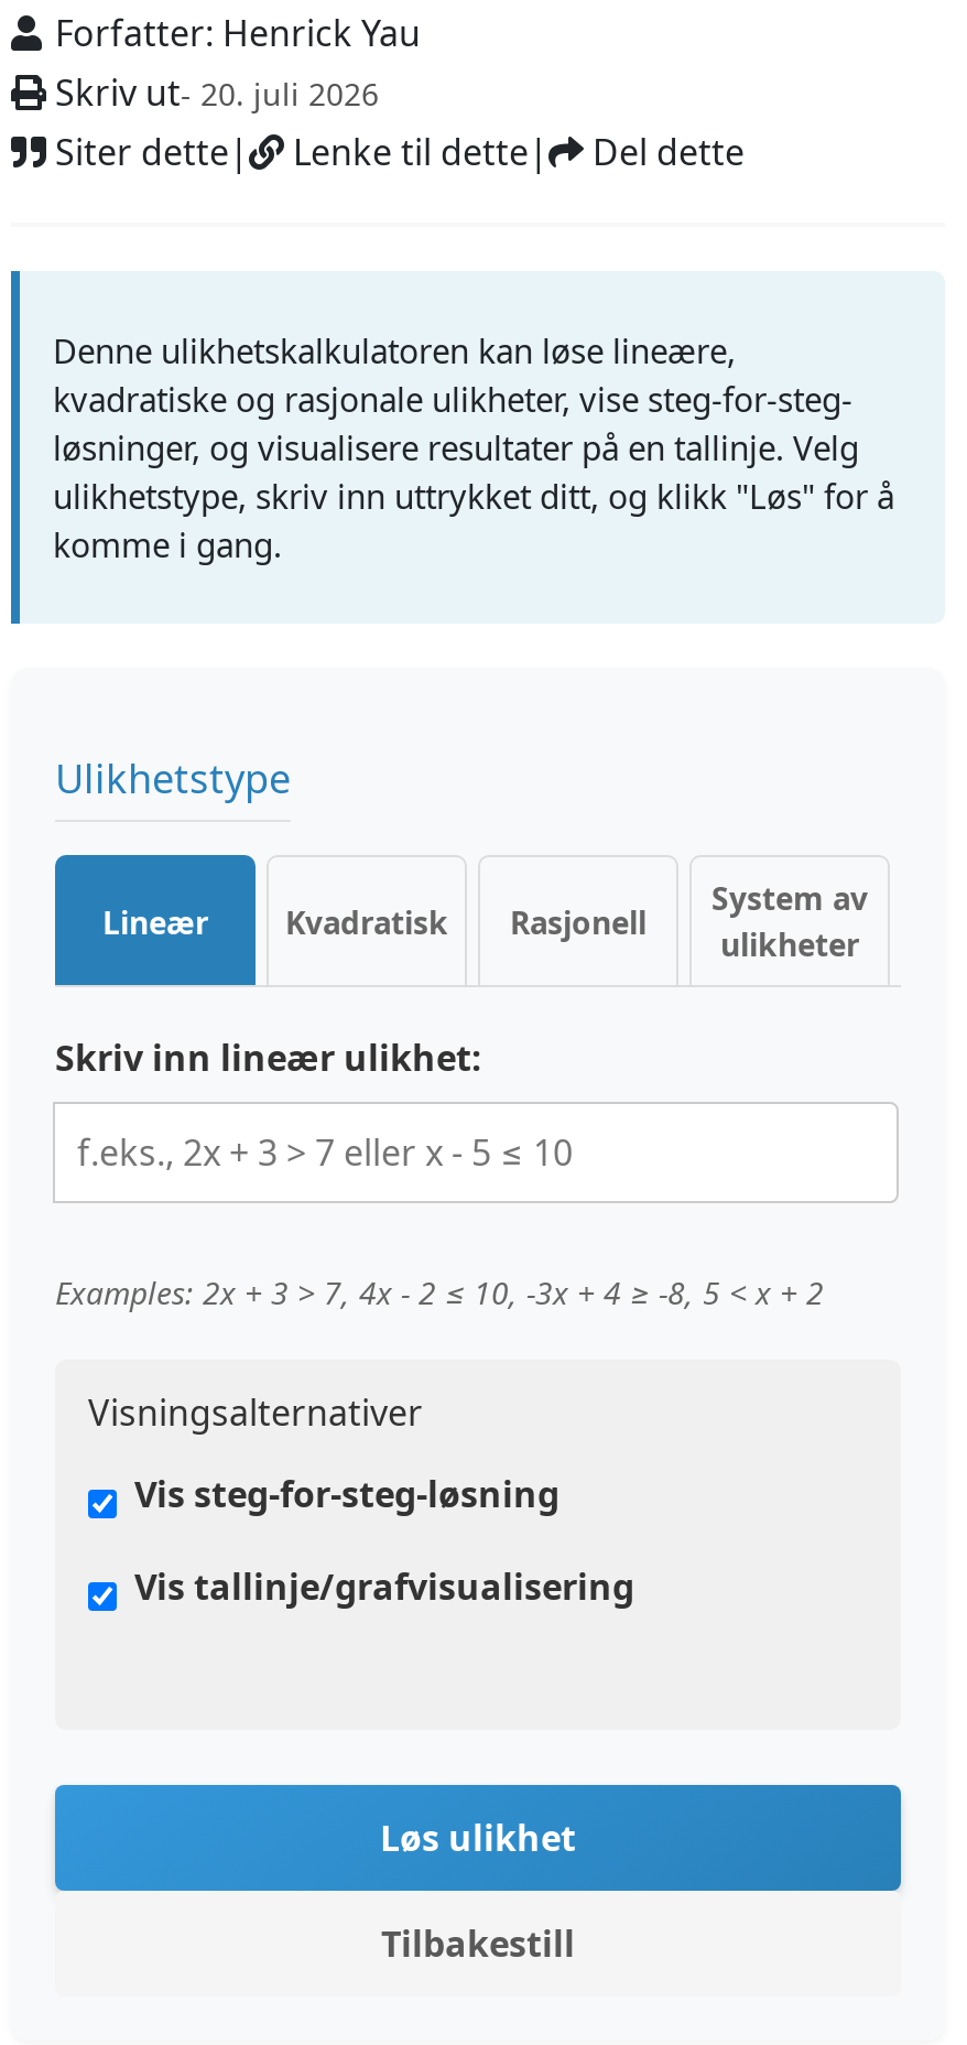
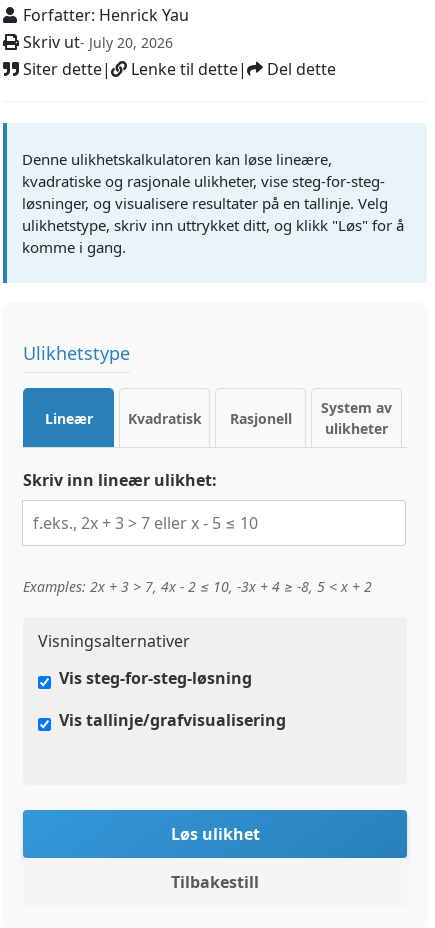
[46,68,379,117] Skriv ut - 20. juli 2026 -> [19,31,173,53] Skriv ut - July 20, 2026

